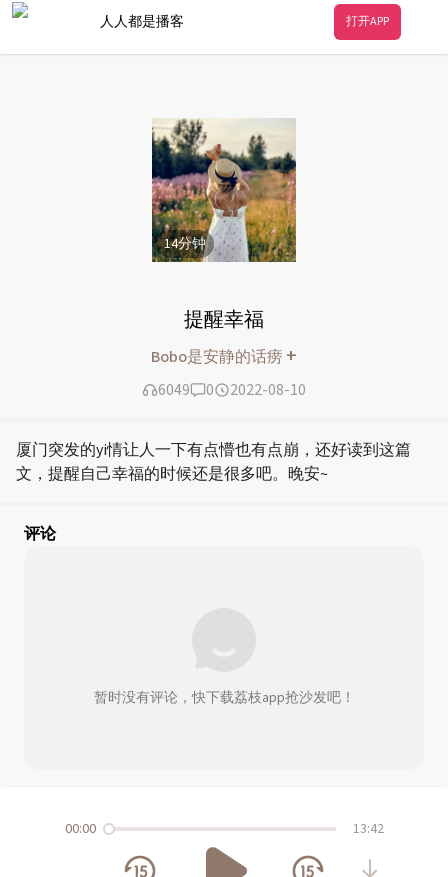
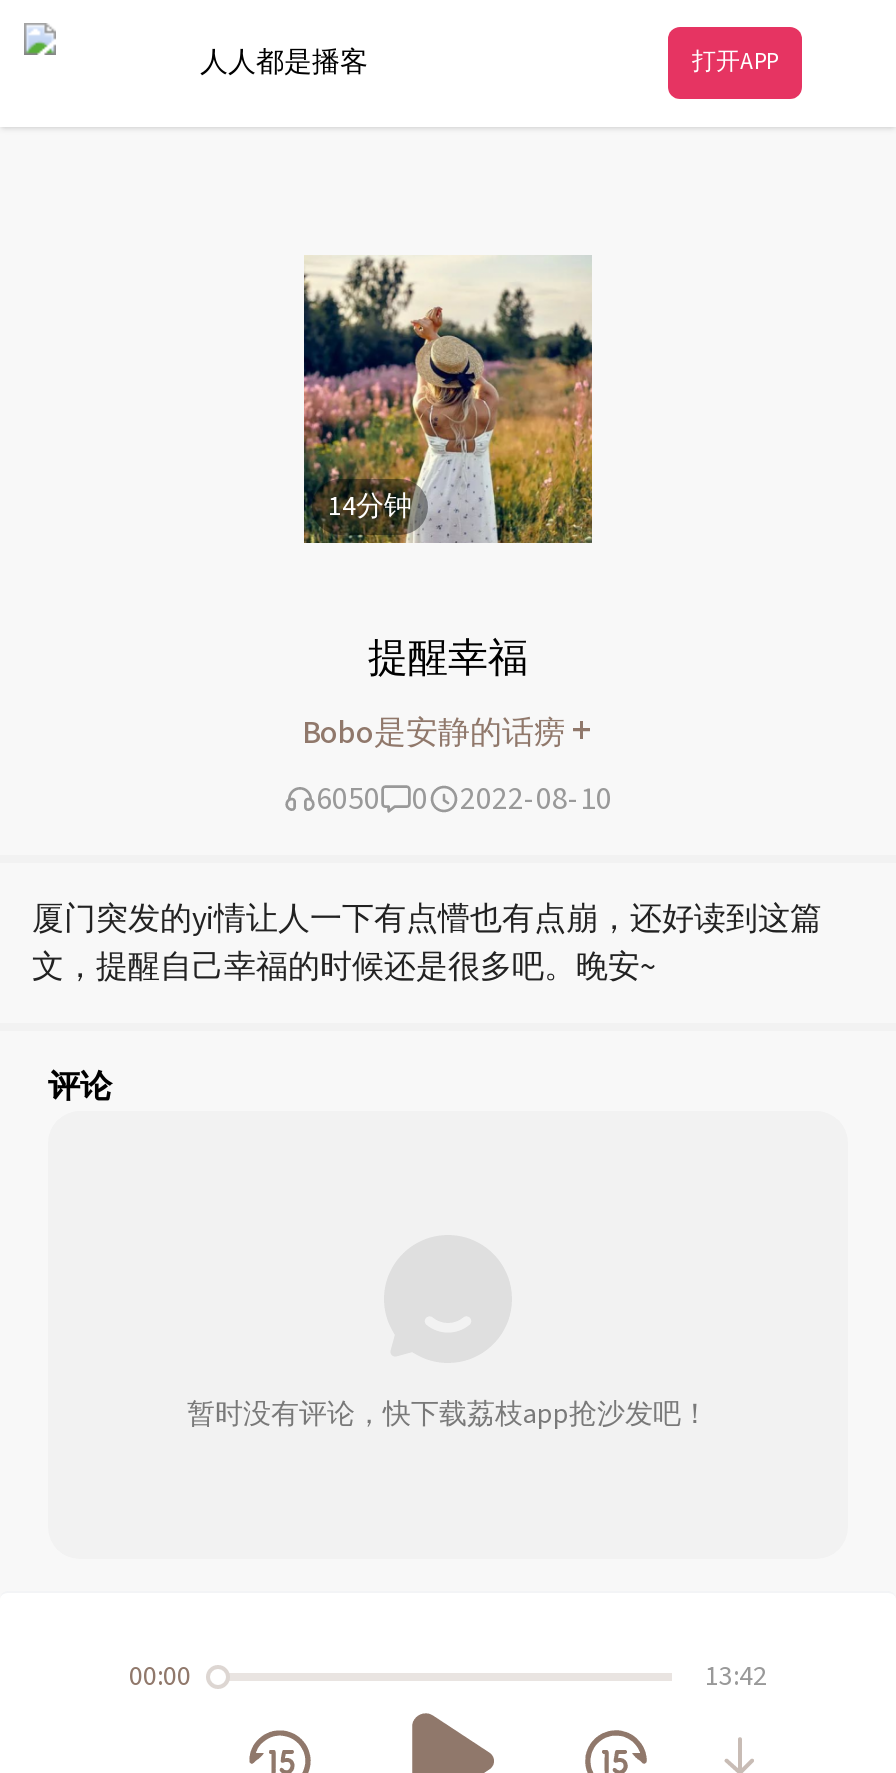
[158,379,306,401] 6049 0 2022-08-10 -> [316,777,612,821] 6050 0 2022-08-10

